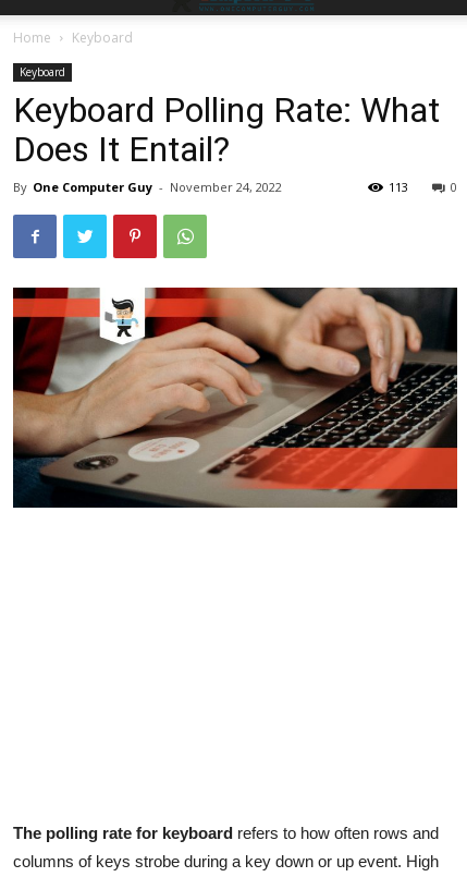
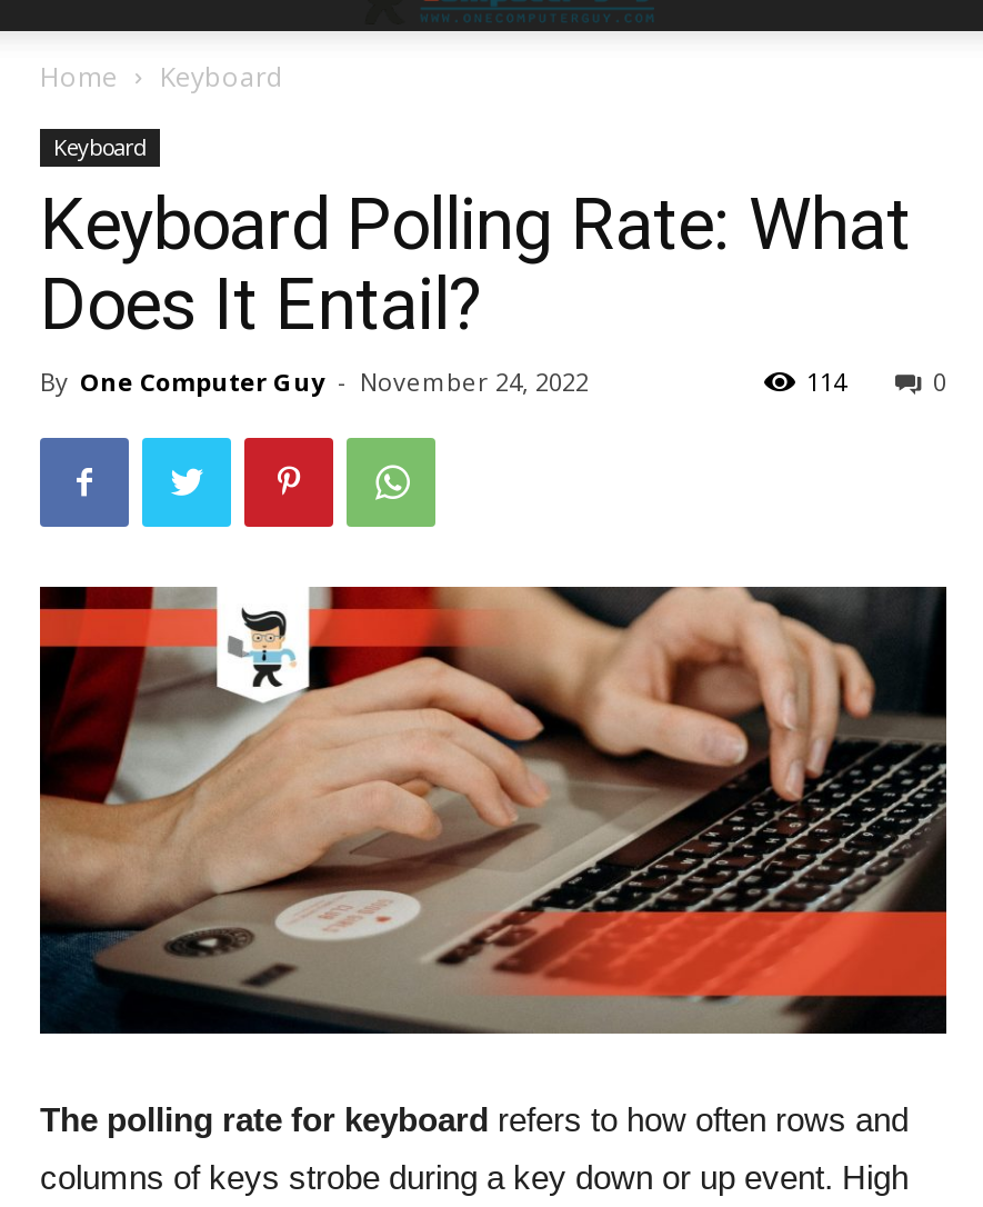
[389,179,408,195] 113 -> [806,365,846,398] 114

